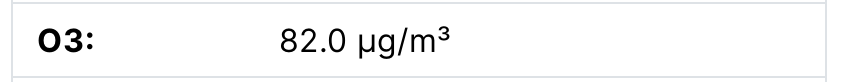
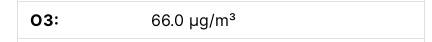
[279,19,451,59] 82.0 µg/m³ -> [151,10,236,30] 66.0 µg/m³

